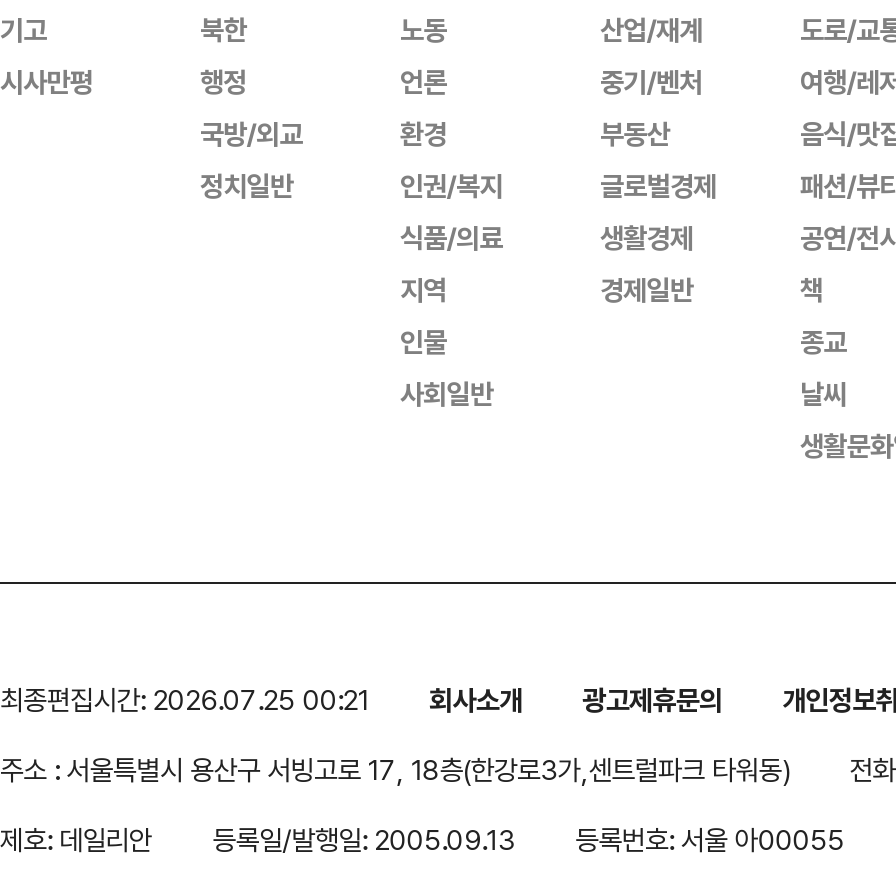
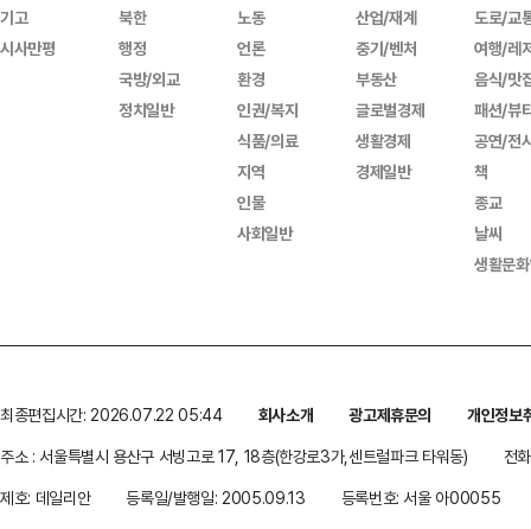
[0,680,369,718] 최종편집시간: 2026.07.25 00:21 -> [0,403,222,426] 최종편집시간: 2026.07.22 05:44

